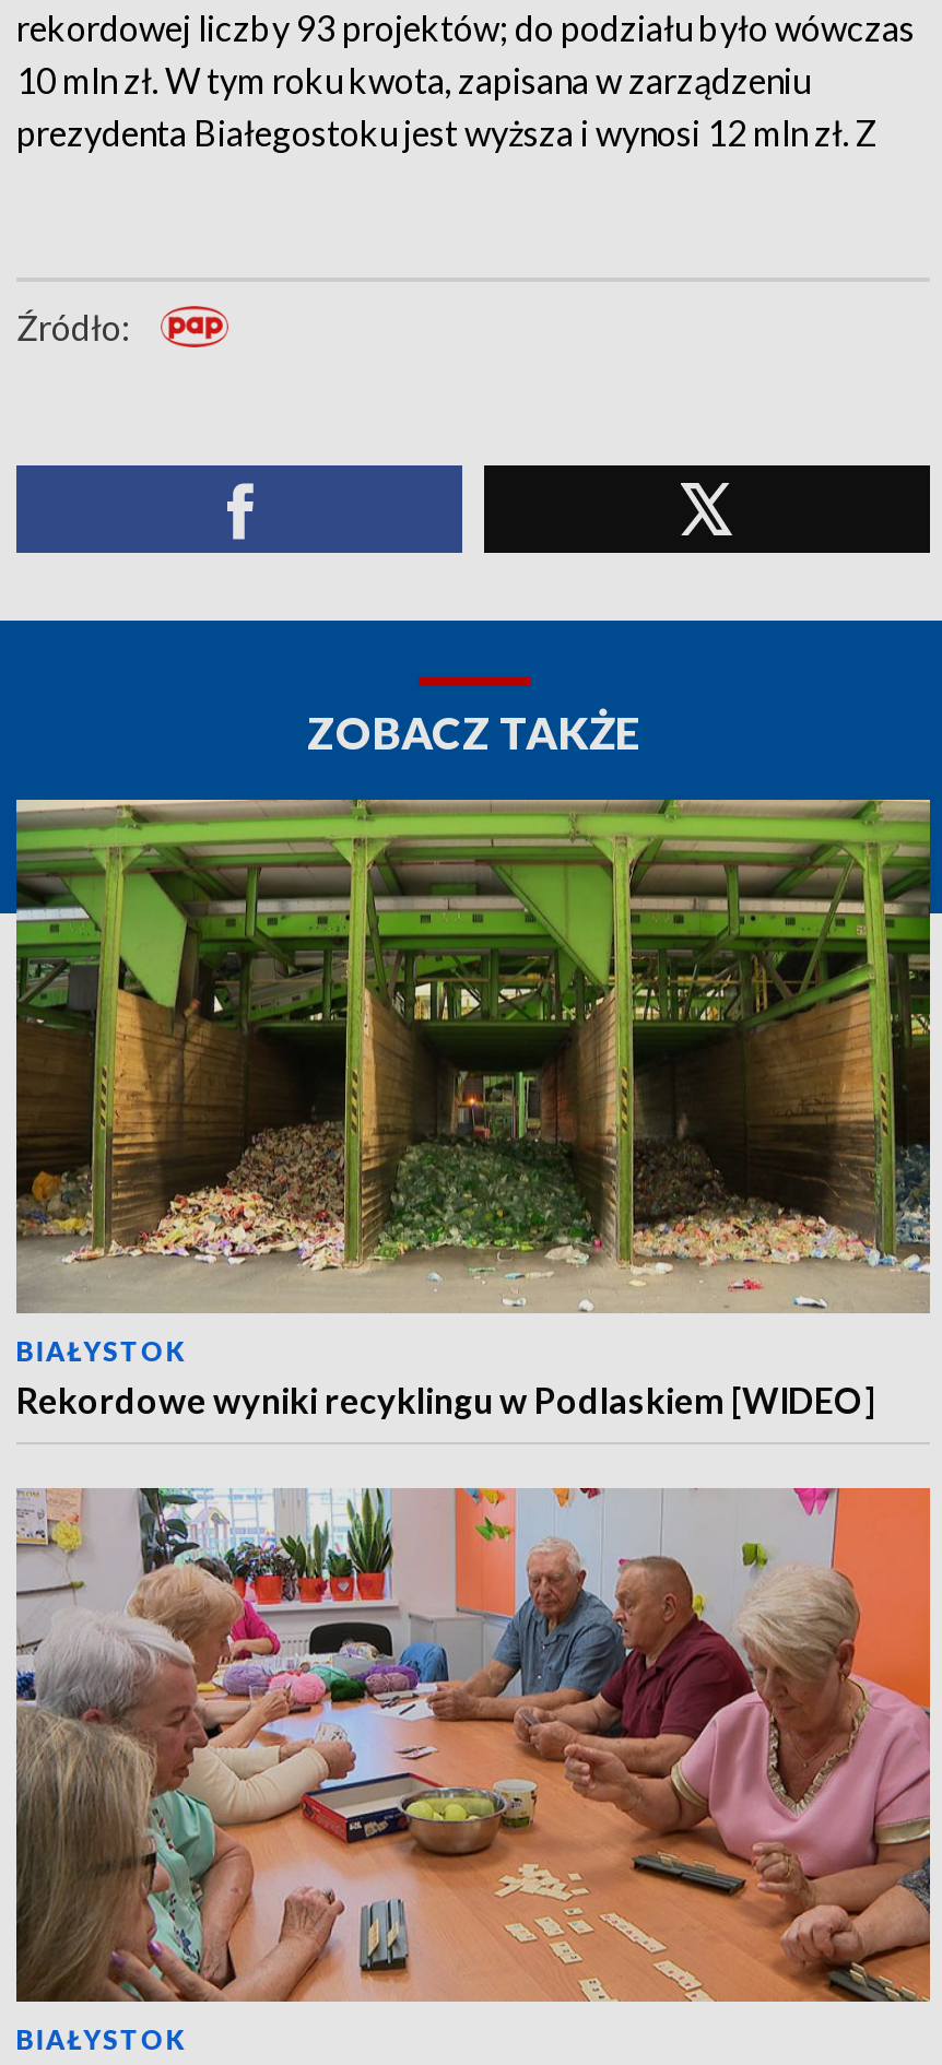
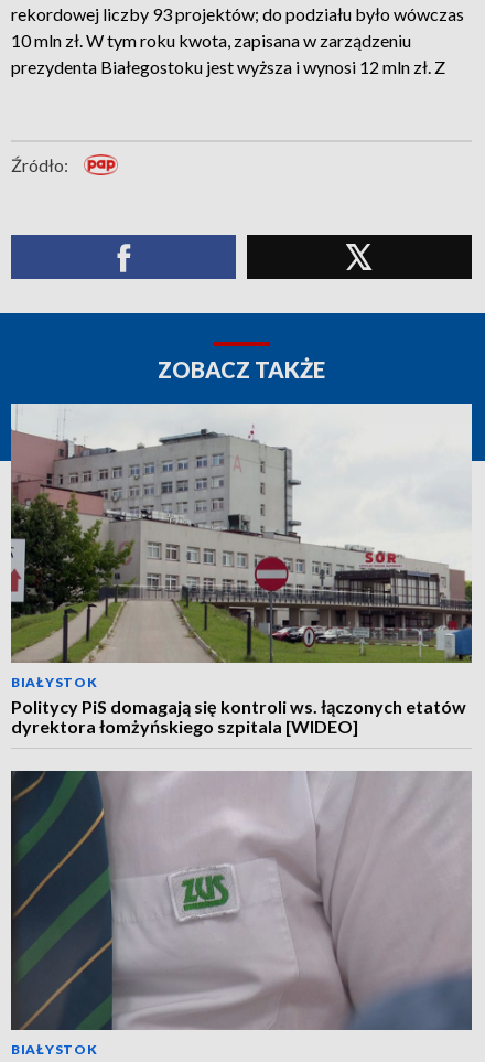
[14,798,932,1420] [image] | Rekordowe wyniki recyklingu w Podlaskiem [WIDEO] -> [10,403,473,737] [image] | Politycy PiS domagają się kontroli ws. łączonych etatów | dyrektora łomżyńskiego szpitala [WIDEO]
[14,1486,932,2004] [image] -> [11,770,473,1031] [image]

